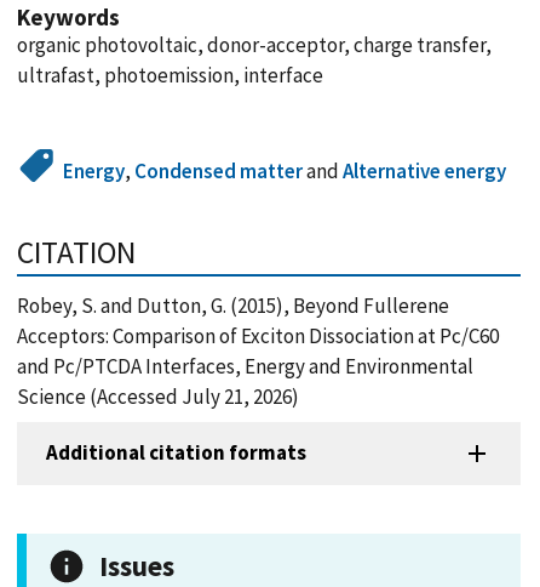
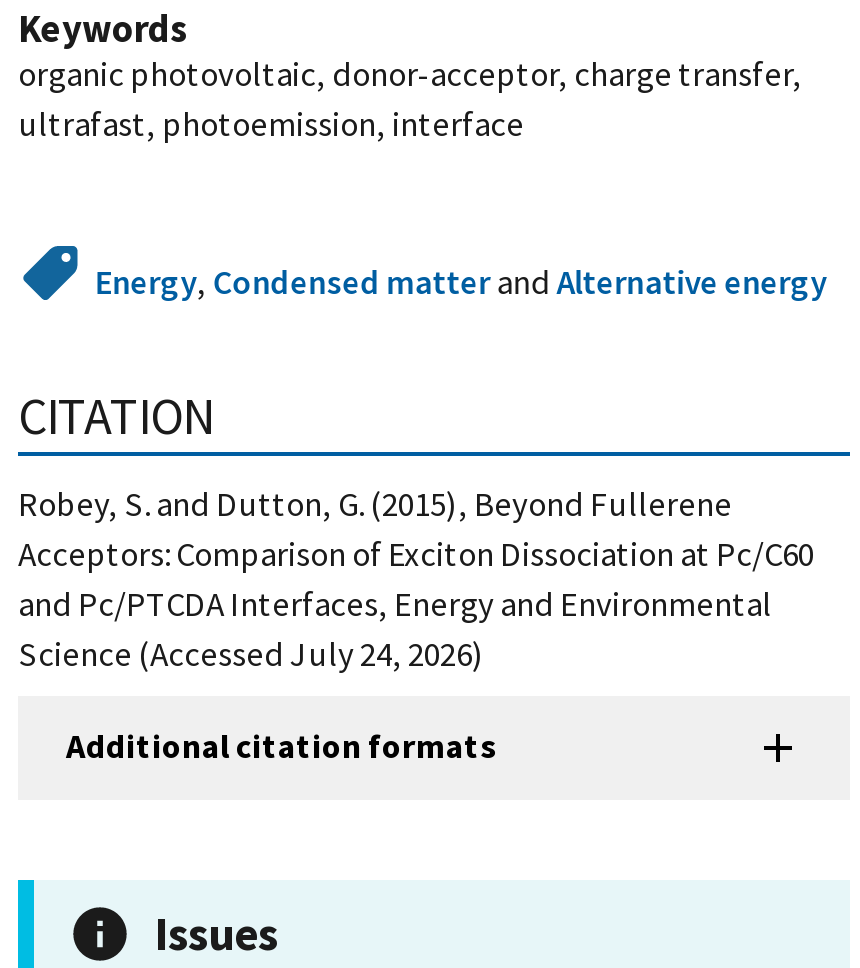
[17,383,299,410] Science (Accessed July 21, 2026) -> [18,632,484,676] Science (Accessed July 24, 2026)

